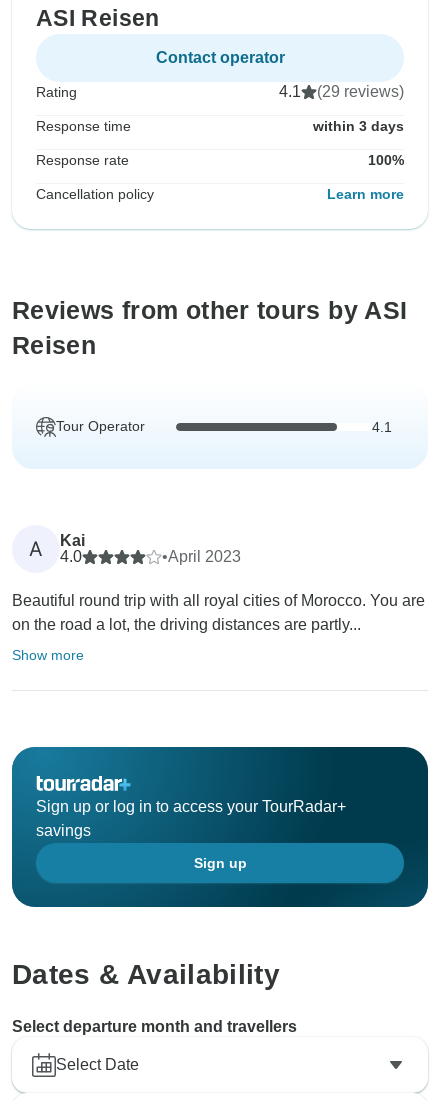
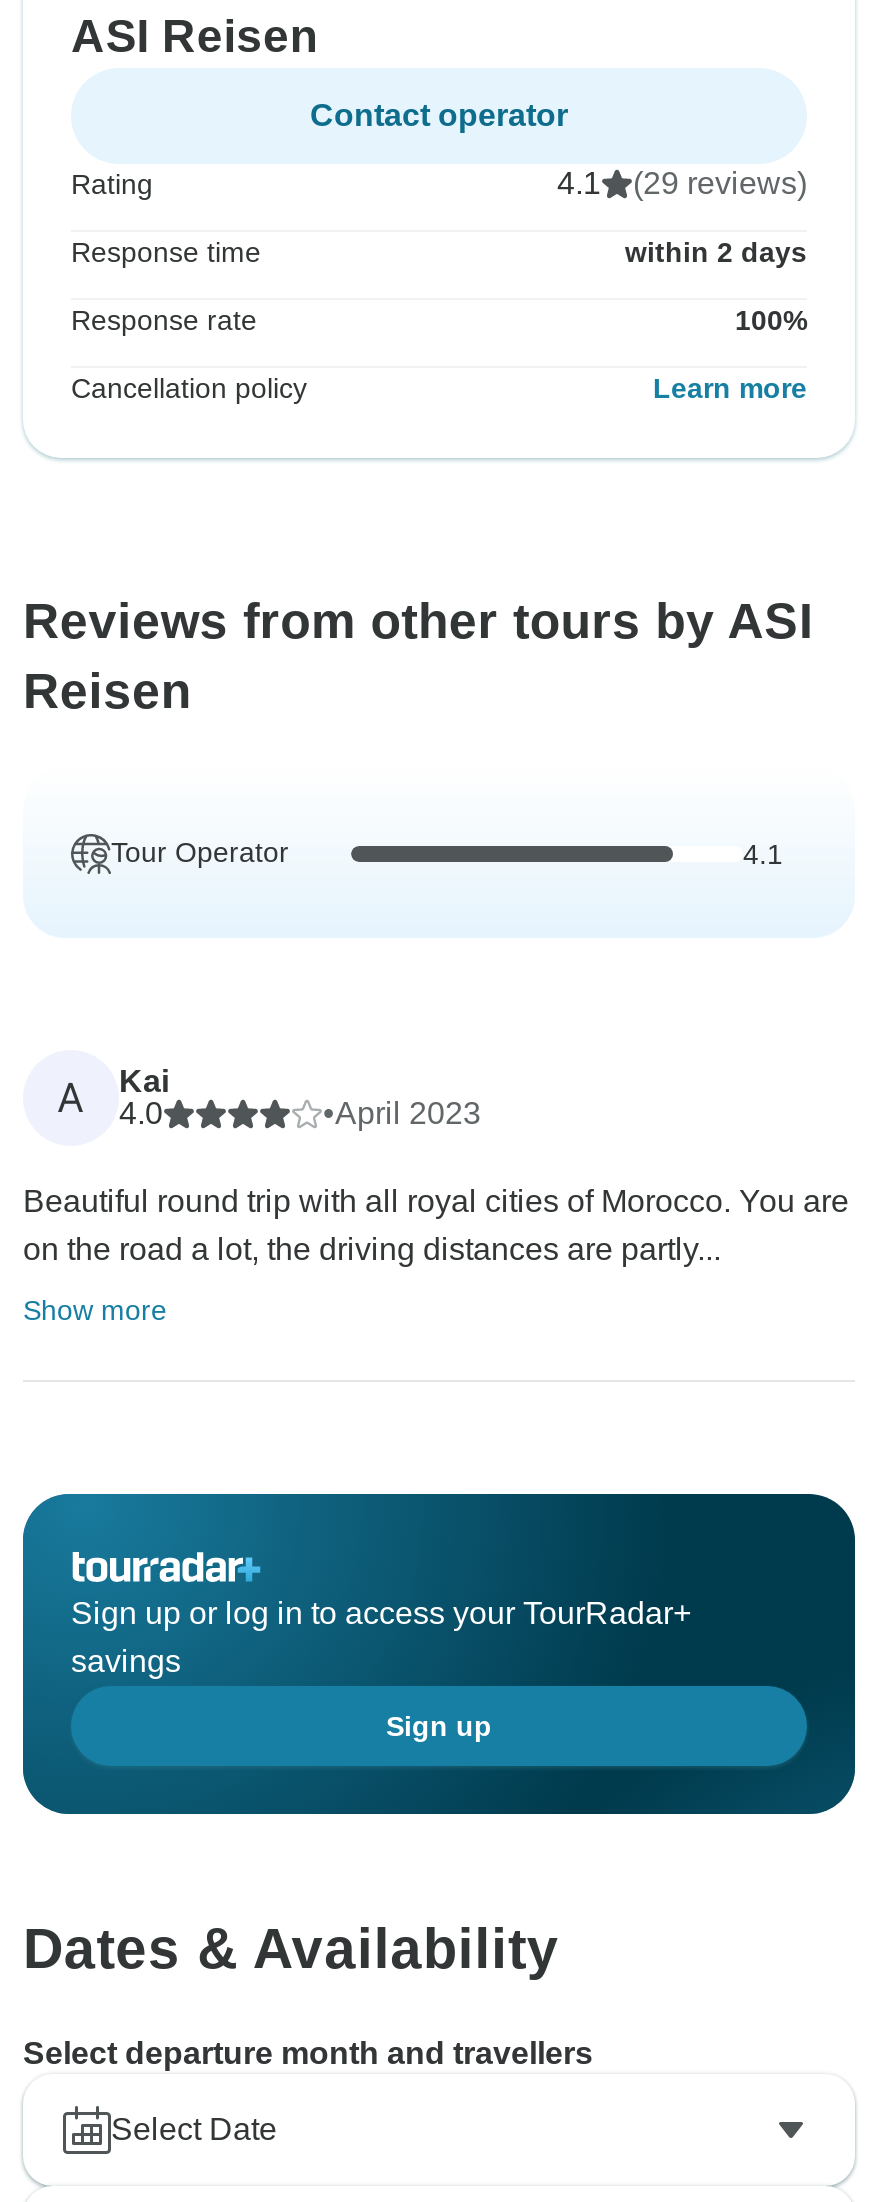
[313,118,404,134] within 3 days -> [625,237,807,269] within 2 days

